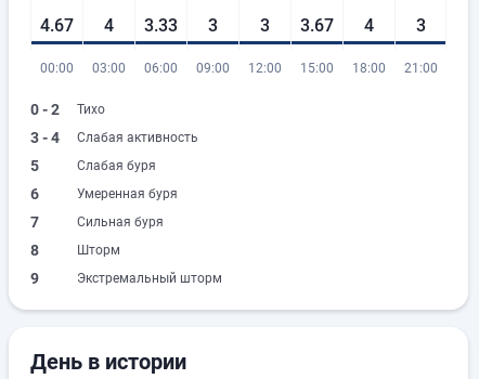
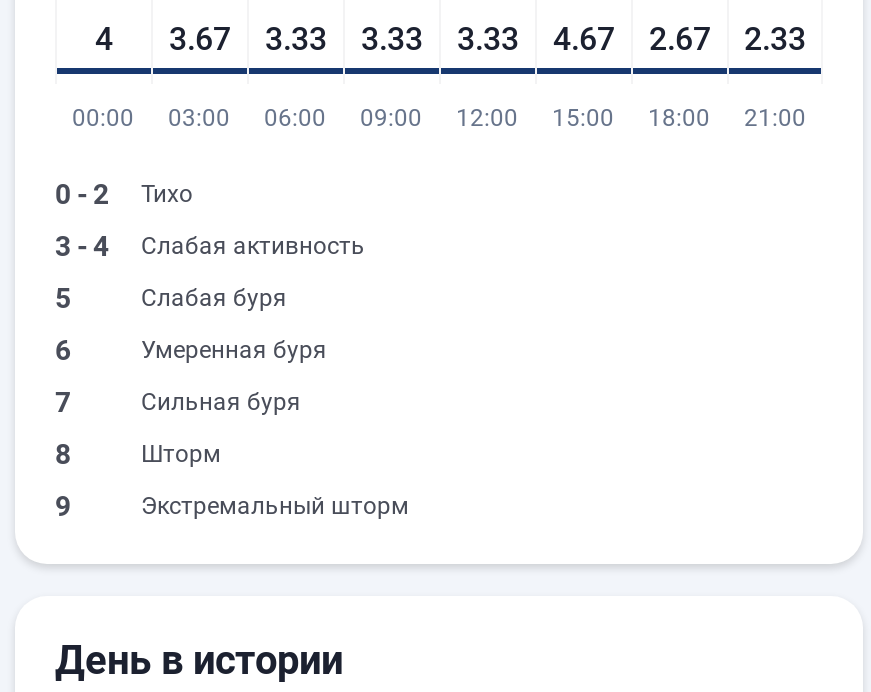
[40,15,74,36] 4.67 -> [95,20,113,58] 4
[104,15,114,36] 4 -> [169,20,231,58] 3.67
[208,15,218,36] 3 -> [361,20,423,58] 3.33
[260,15,270,36] 3 -> [457,20,519,58] 3.33
[300,15,334,36] 3.67 -> [553,20,615,58] 4.67
[364,15,374,36] 4 -> [649,20,711,58] 2.67
[416,15,425,36] 3 -> [744,20,806,58] 2.33

